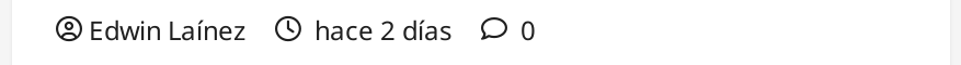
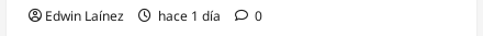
[89,11,536,48] Edwin Laínez hace 2 días 0 -> [45,7,262,25] Edwin Laínez hace 1 día 0

